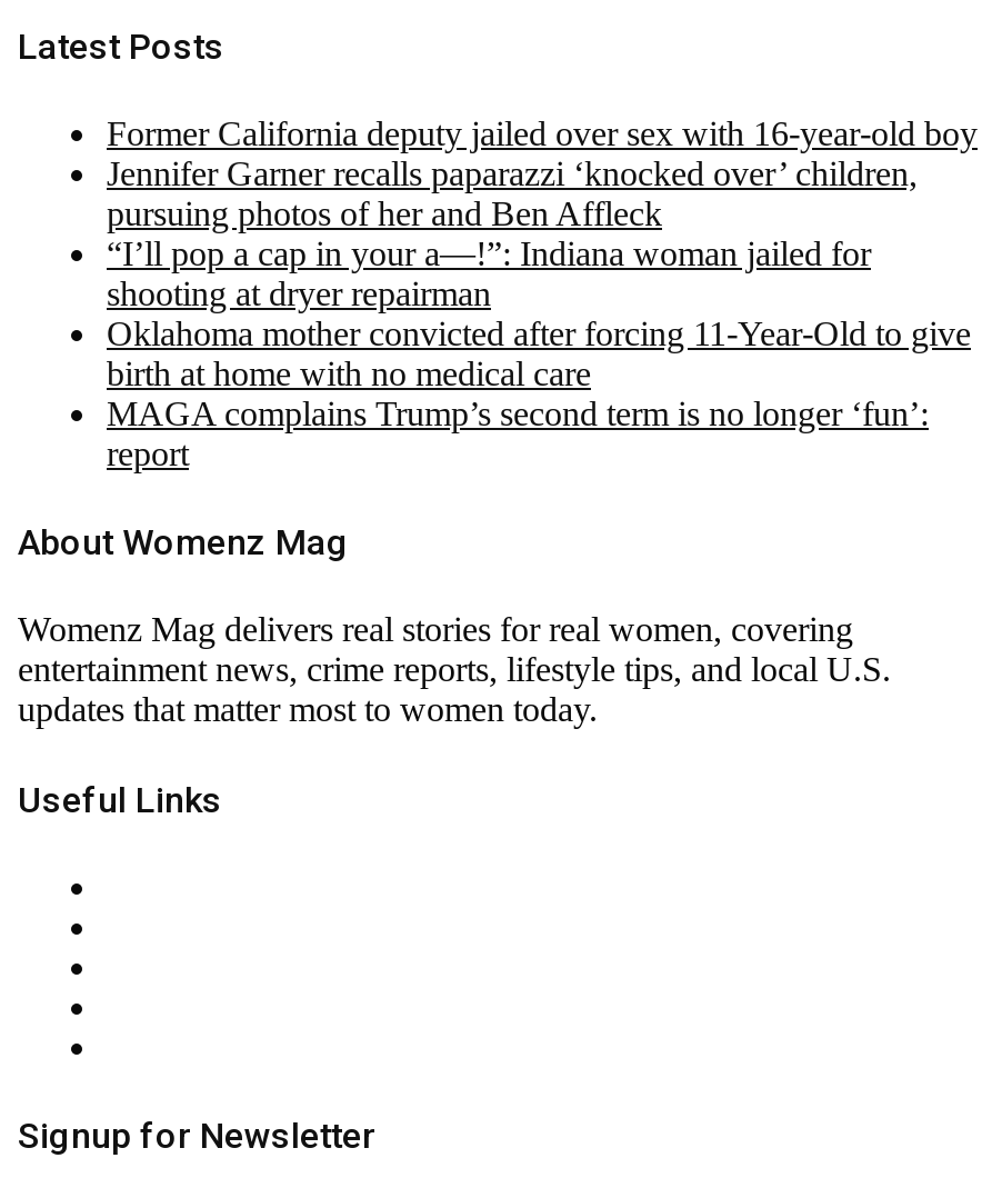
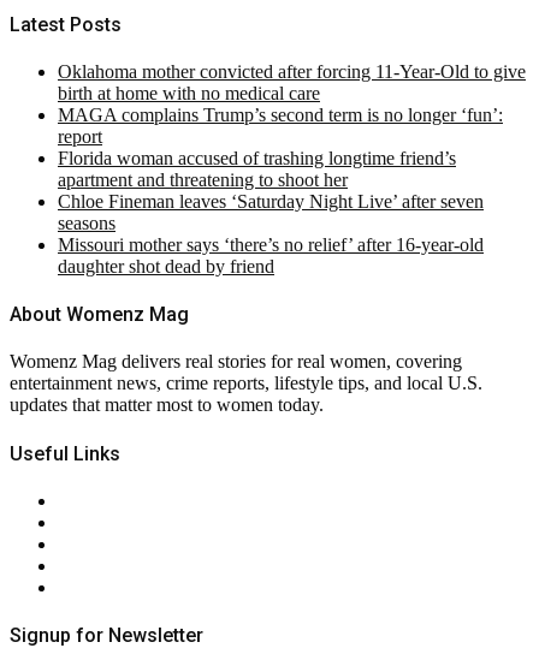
[107,114,978,312] Former California deputy jailed over sex with 16-year-old boy | Jennifer Garner recalls paparazzi ‘knocked over’ children, | pursuing photos of her and Ben Affleck | “I’ll pop a cap in your a—!”: Indiana woman jailed for | shooting at dryer repairman -> none
moved [107,314,971,472] -> [58,61,526,146]: Oklahoma mother convicted after forcing 11-Year-Old to give | birth at home with no medical care | MAGA complains Trump’s second term is no longer ‘fun’: | report
none -> [58,148,484,276] Florida woman accused of trashing longtime friend’s | apartment and threatening to shoot her | Chloe Fineman leaves ‘Saturday Night Live’ after seven | seasons | Missouri mother says ‘there’s no relief’ after 16-year-old | daughter shot dead by friend

